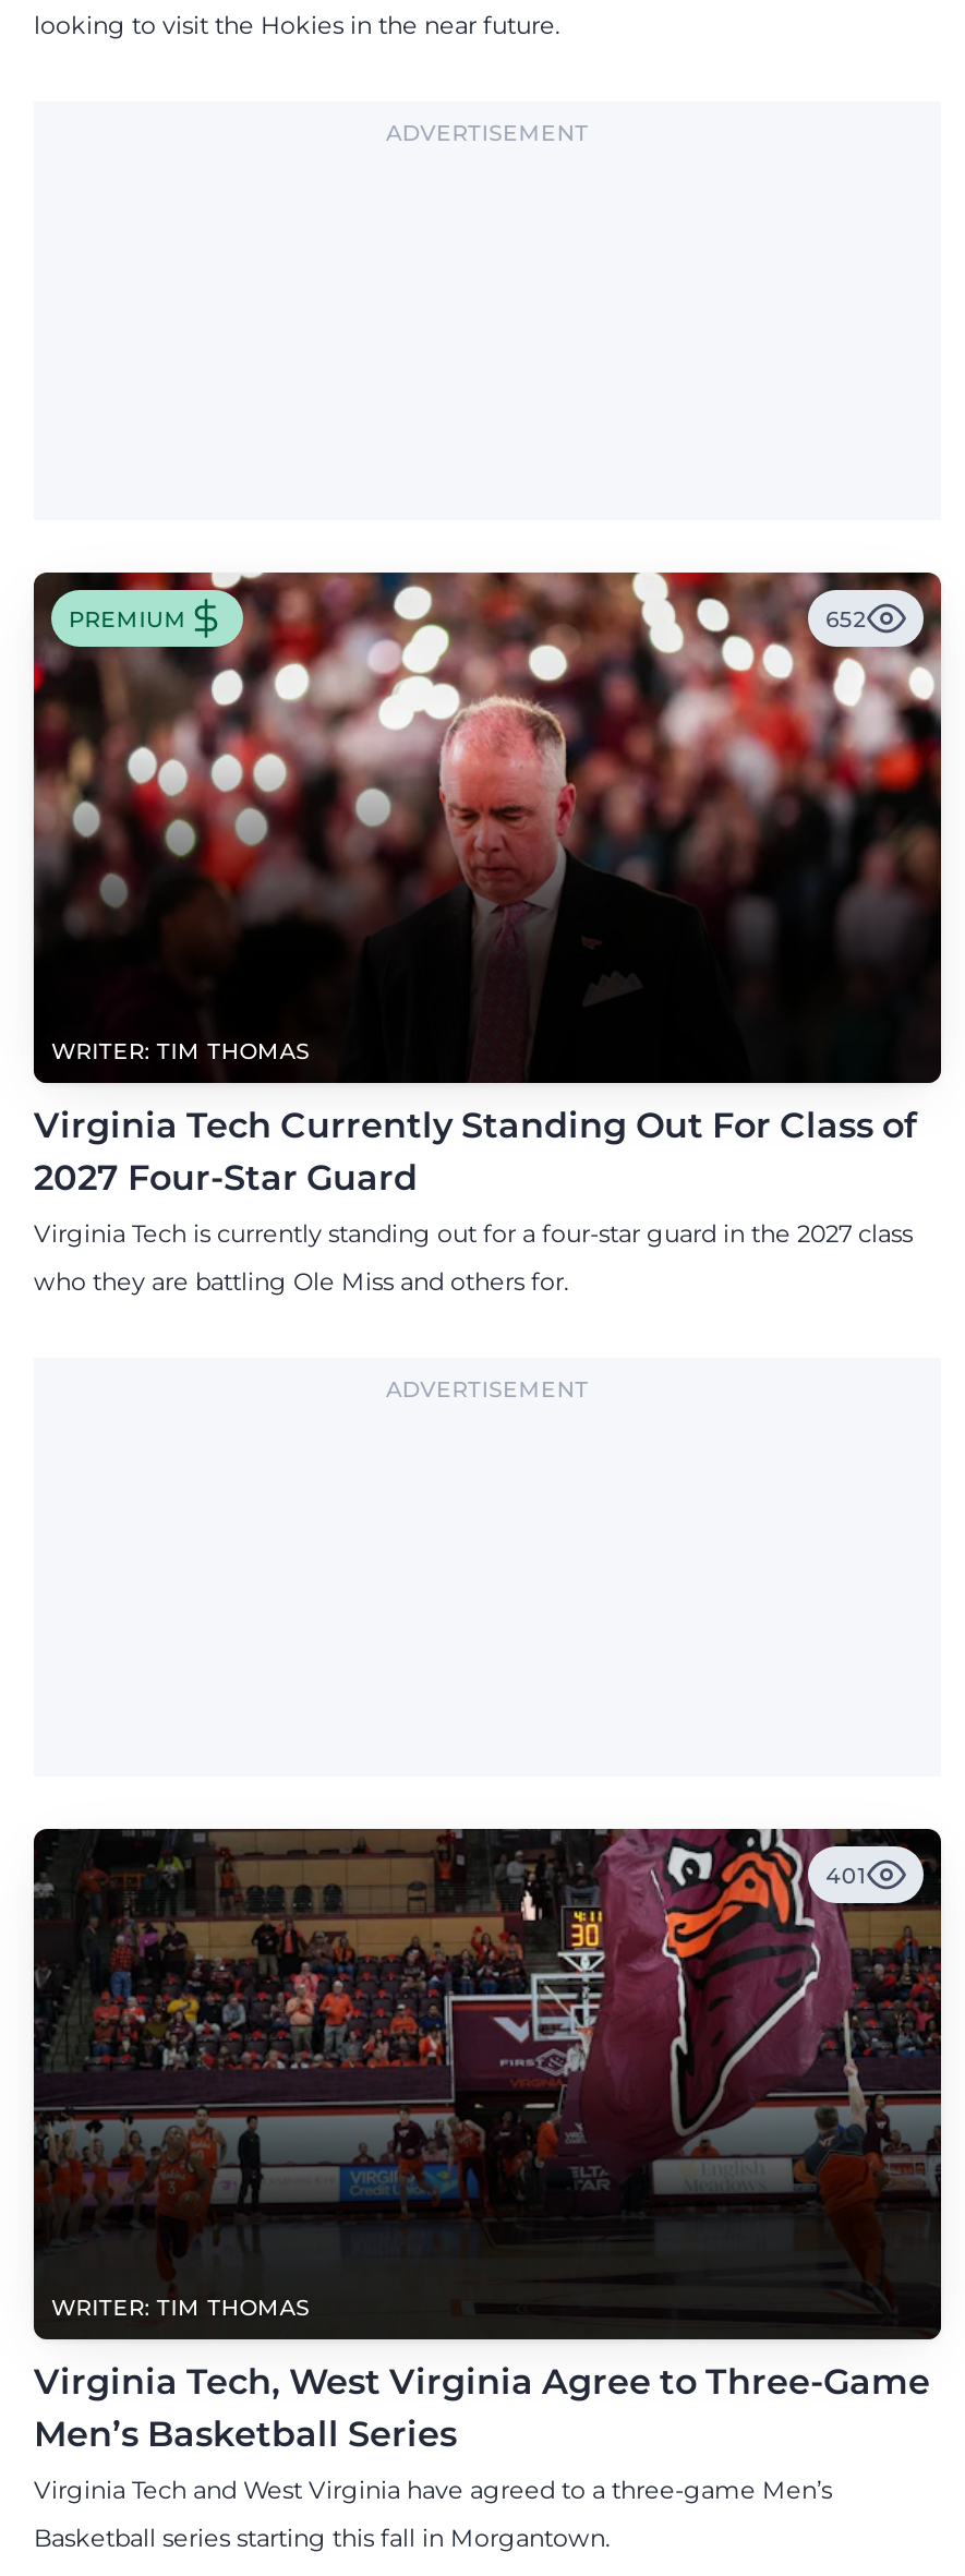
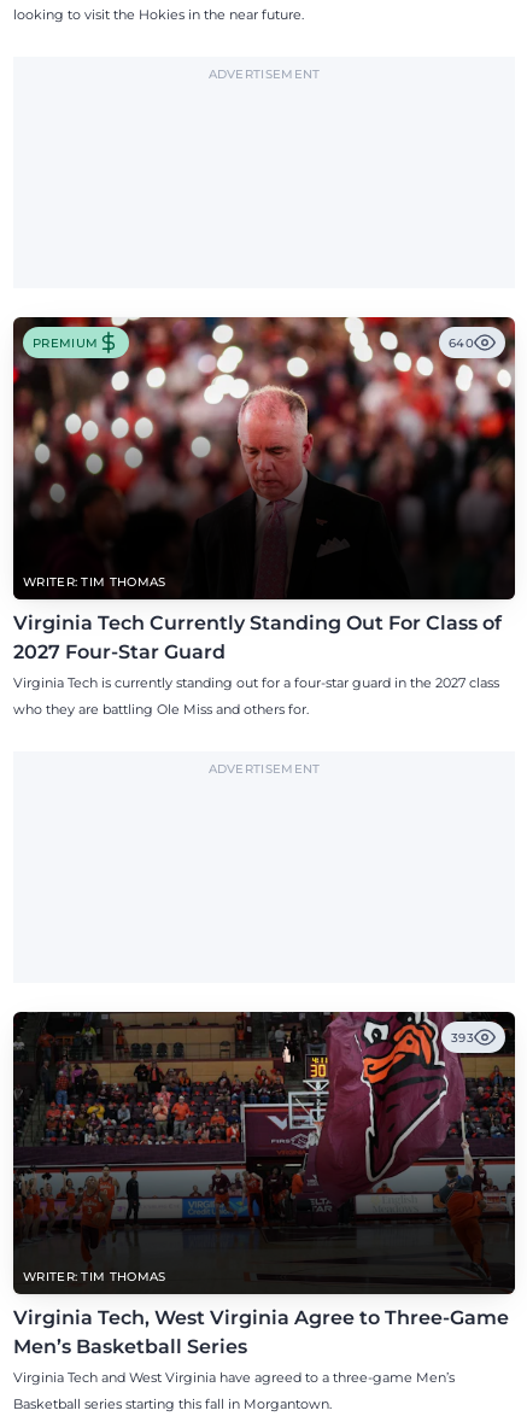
[826,605,867,633] 652 -> [449,335,474,351] 640
[826,1861,867,1889] 401 -> [451,1030,474,1045] 393

